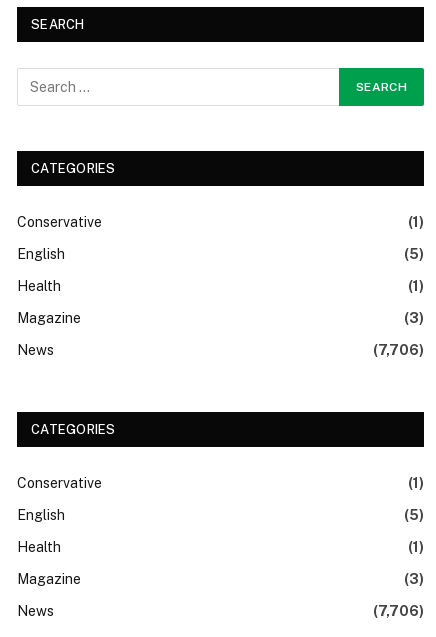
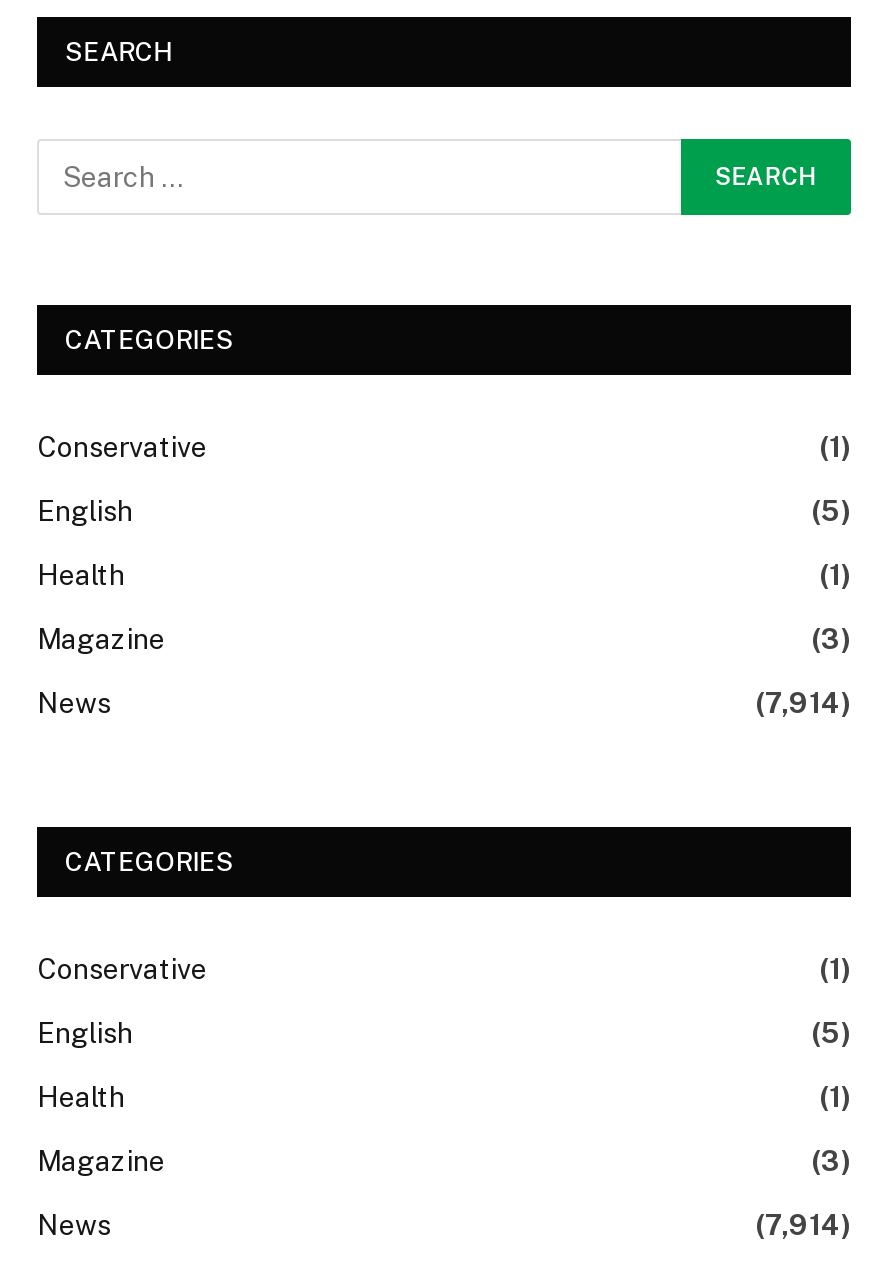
[373,342,424,358] (7,706) -> [755,687,851,719] (7,914)
[373,603,424,619] (7,706) -> [755,1209,851,1241] (7,914)

